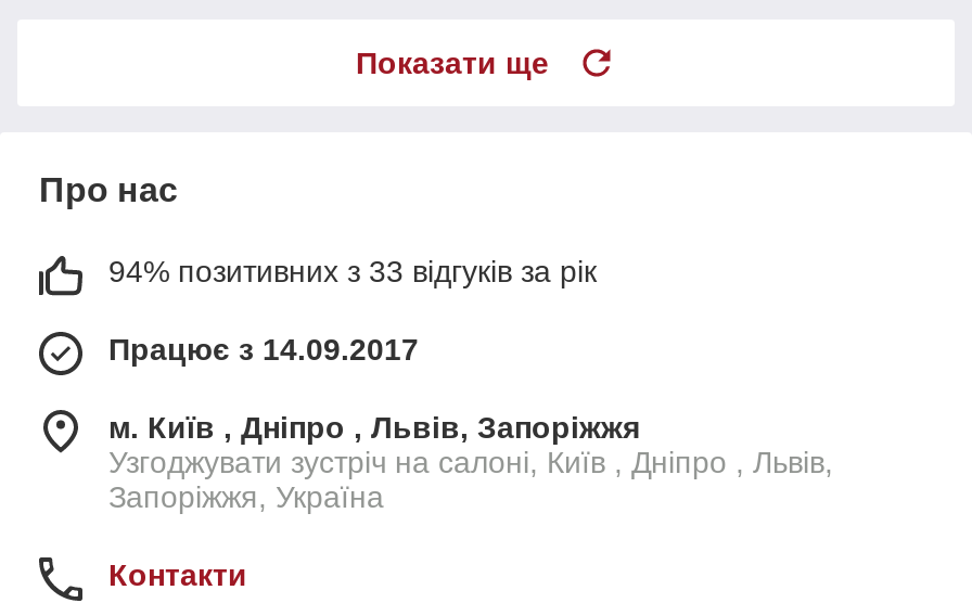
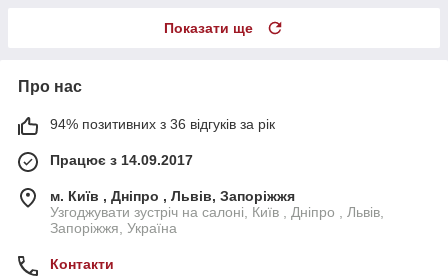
[108,253,597,288] 94% позитивних з 33 відгуків за рік -> [50,116,275,132] 94% позитивних з 36 відгуків за рік

